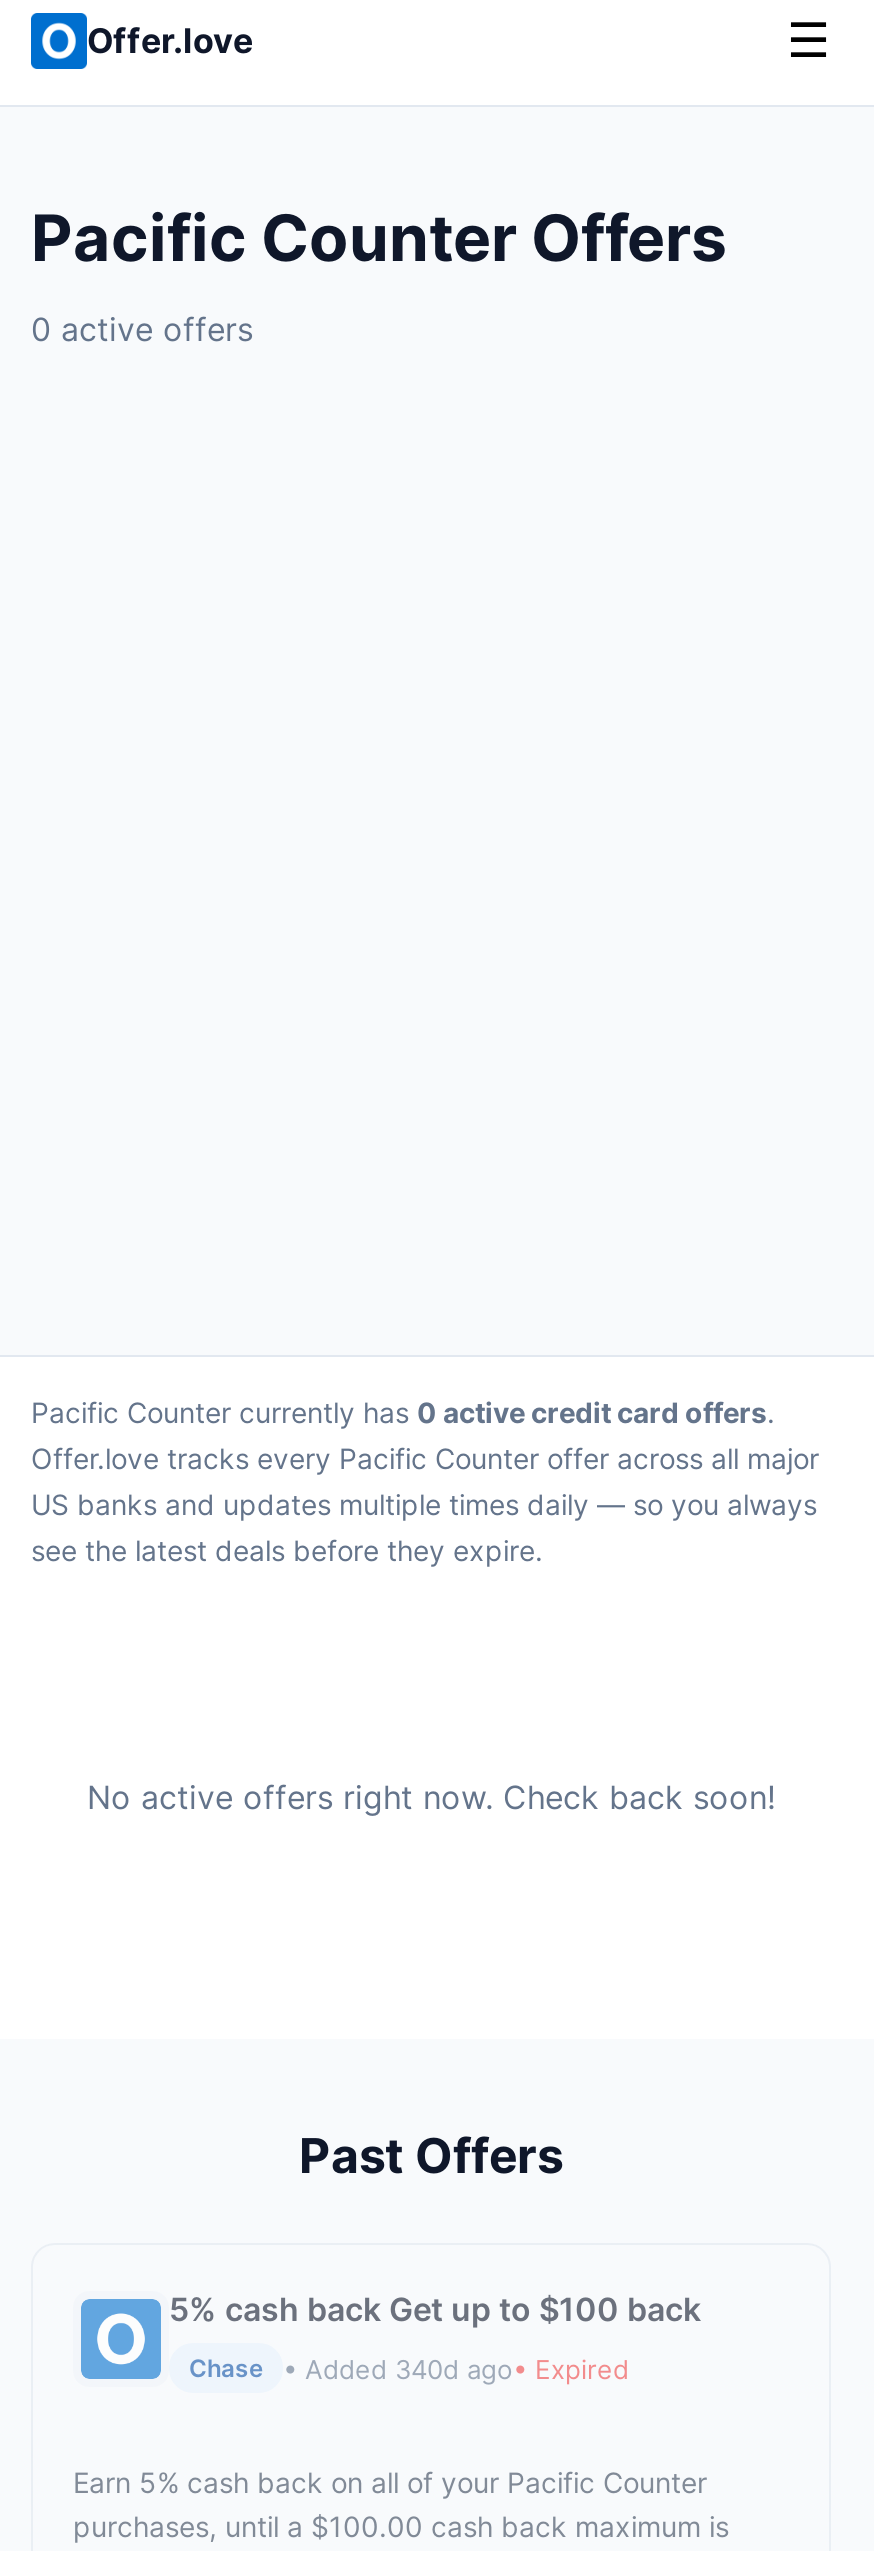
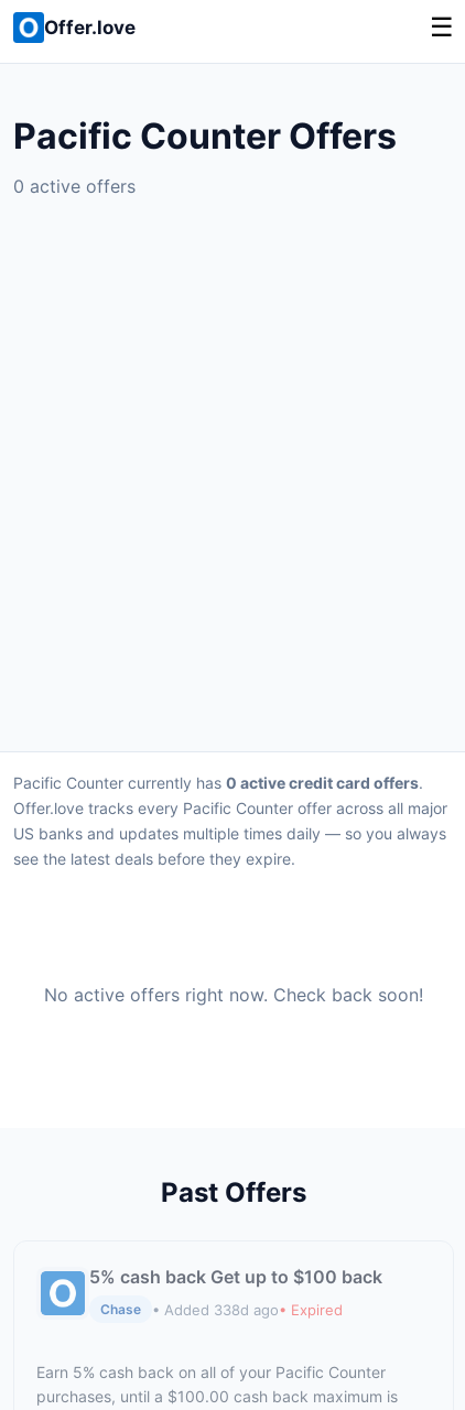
[283,2352,629,2384] • Added 340d ago• Expired -> [152,1300,343,1318] • Added 338d ago• Expired

